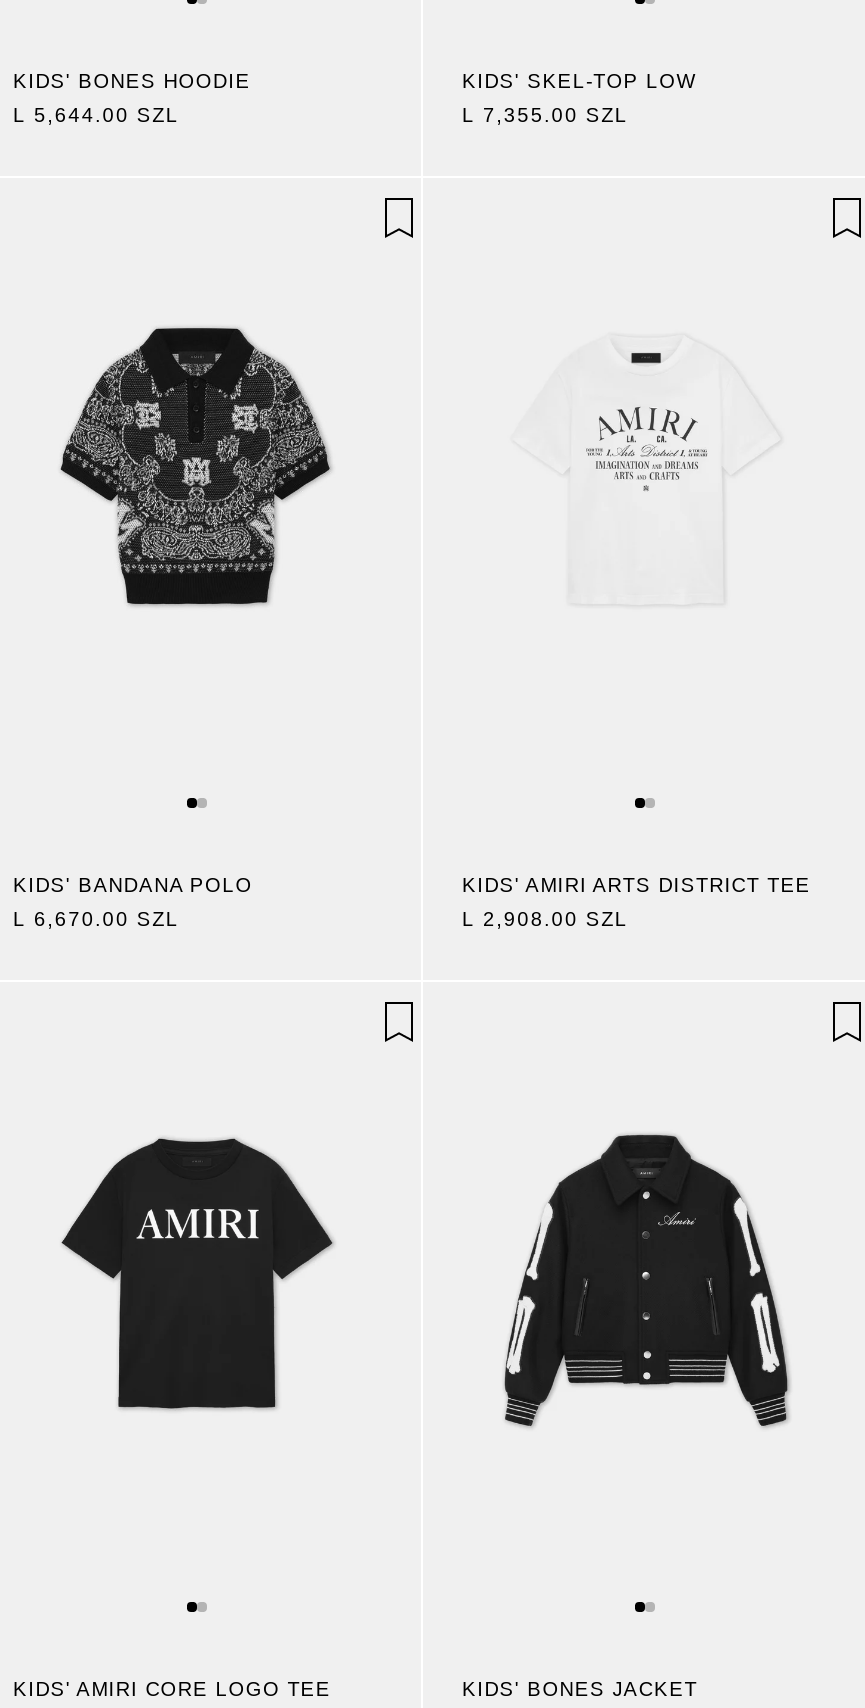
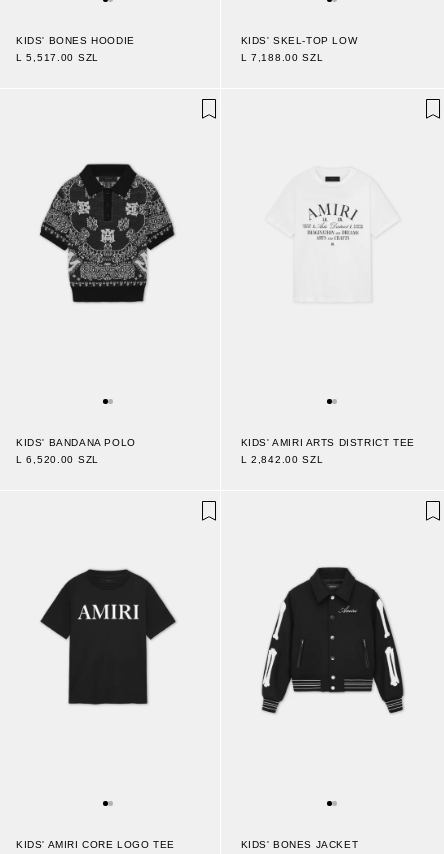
[13,103,179,125] L 5,644.00 SZL -> [16,52,99,63] L 5,517.00 SZL
[462,103,628,125] L 7,355.00 SZL -> [240,52,324,63] L 7,188.00 SZL
[13,908,179,930] L 6,670.00 SZL -> [16,454,99,465] L 6,520.00 SZL
[462,908,628,930] L 2,908.00 SZL -> [240,454,324,465] L 2,842.00 SZL

